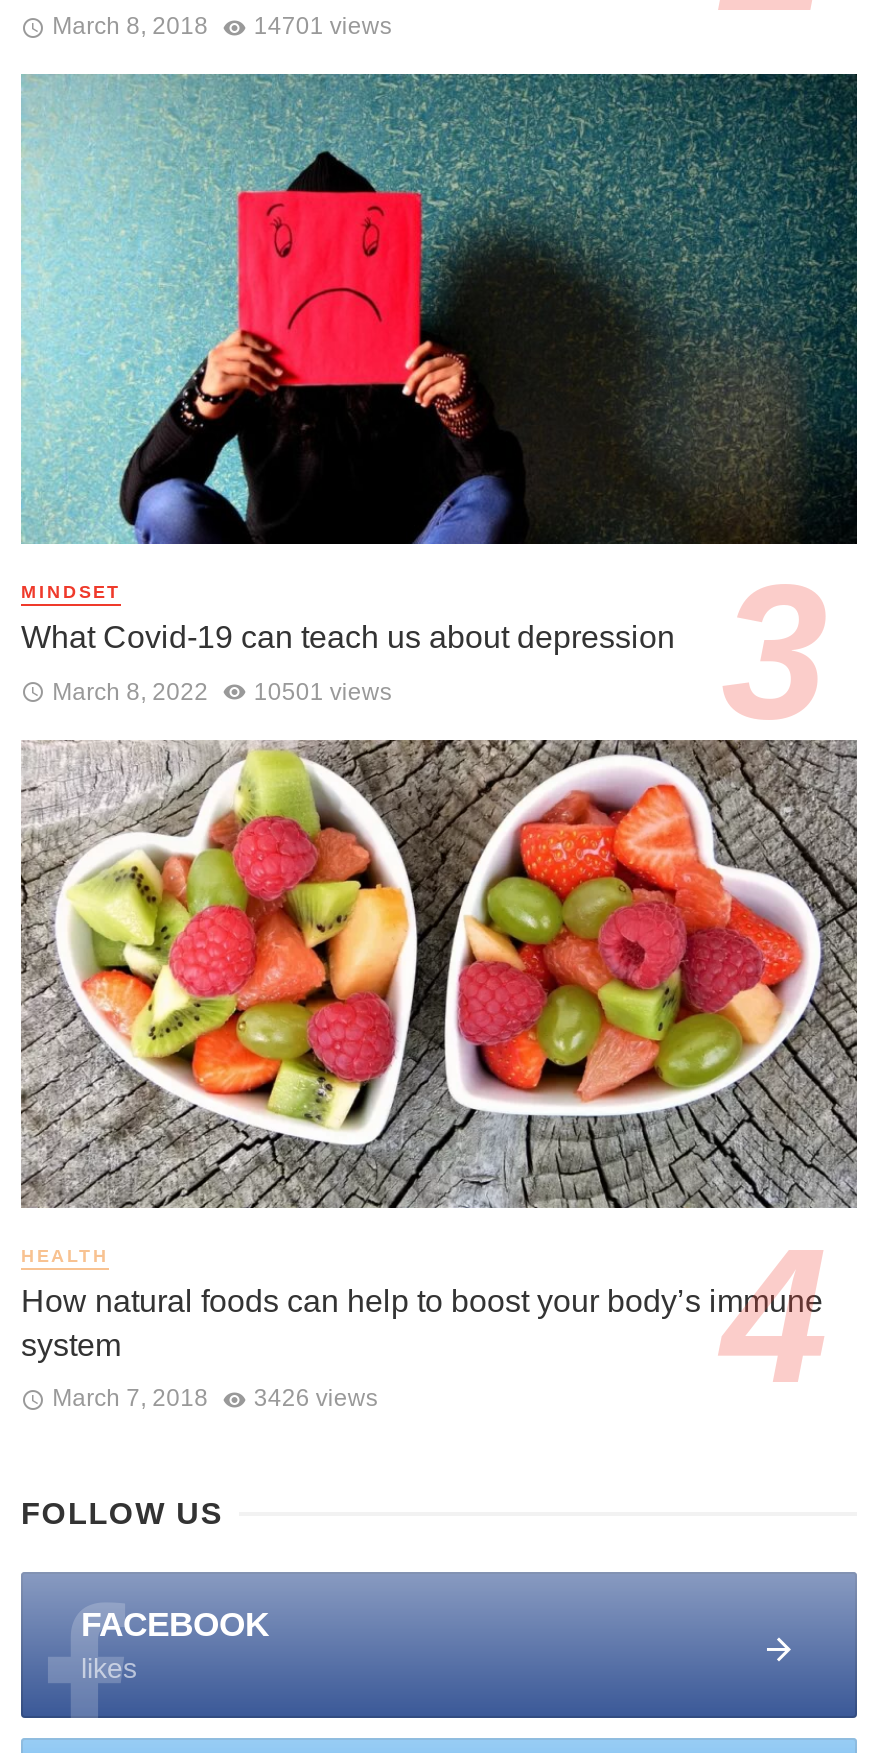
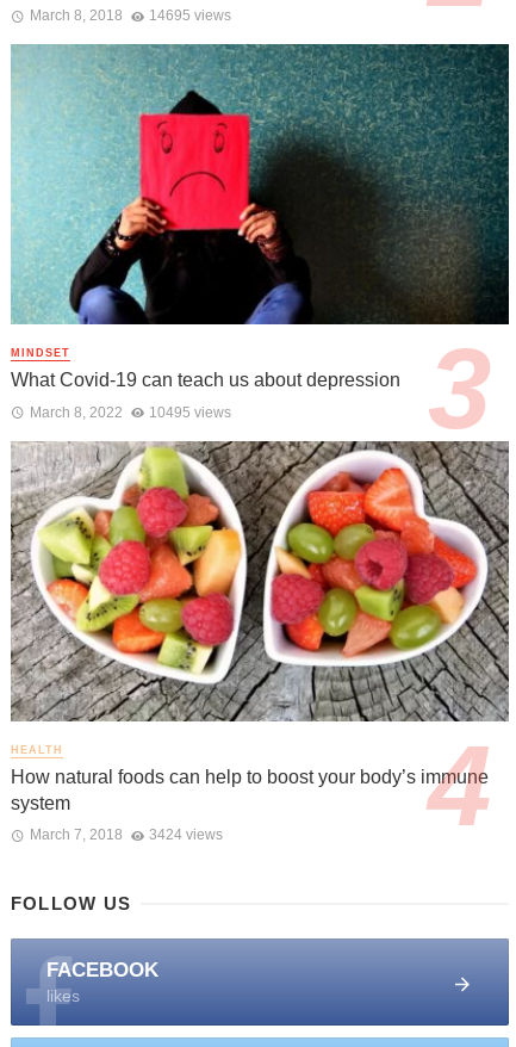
[52,12,392,40] March 8, 2018 14701 views -> [29,7,232,24] March 8, 2018 14695 views
[52,677,392,705] March 8, 2022 10501 views -> [29,404,232,420] March 8, 2022 10495 views
[52,1385,378,1413] March 7, 2018 3426 views -> [29,826,223,843] March 7, 2018 3424 views

